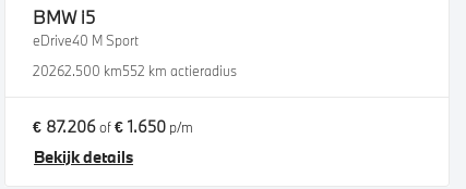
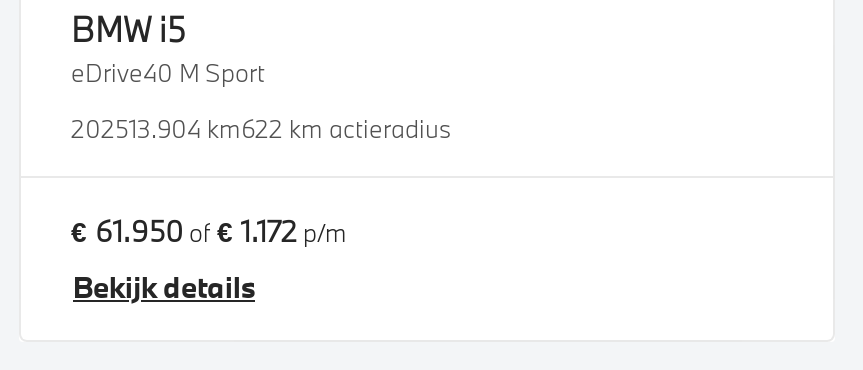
[33,62,237,80] 20262.500 km552 km actieradius -> [71,112,451,144] 202513.904 km622 km actieradius
[33,116,193,137] € 87.206 of € 1.650 p/m -> [71,212,347,250] € 61.950 of € 1.172 p/m

